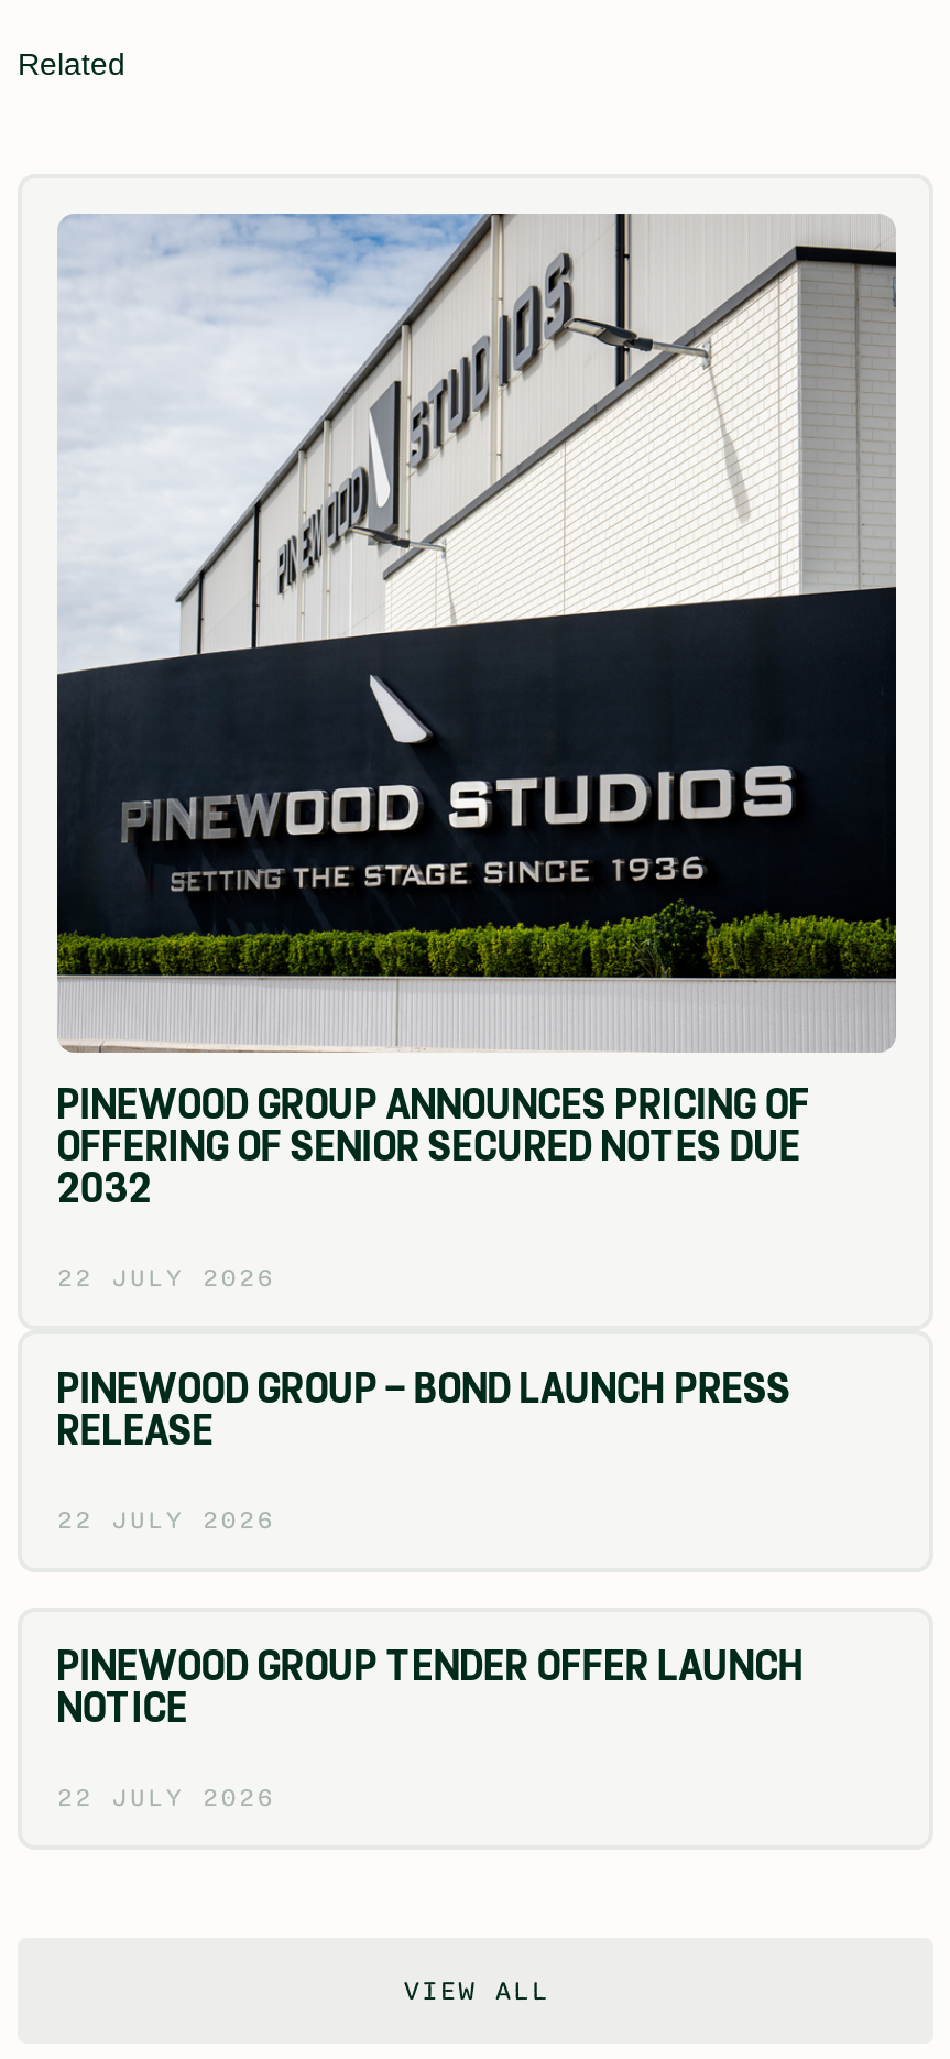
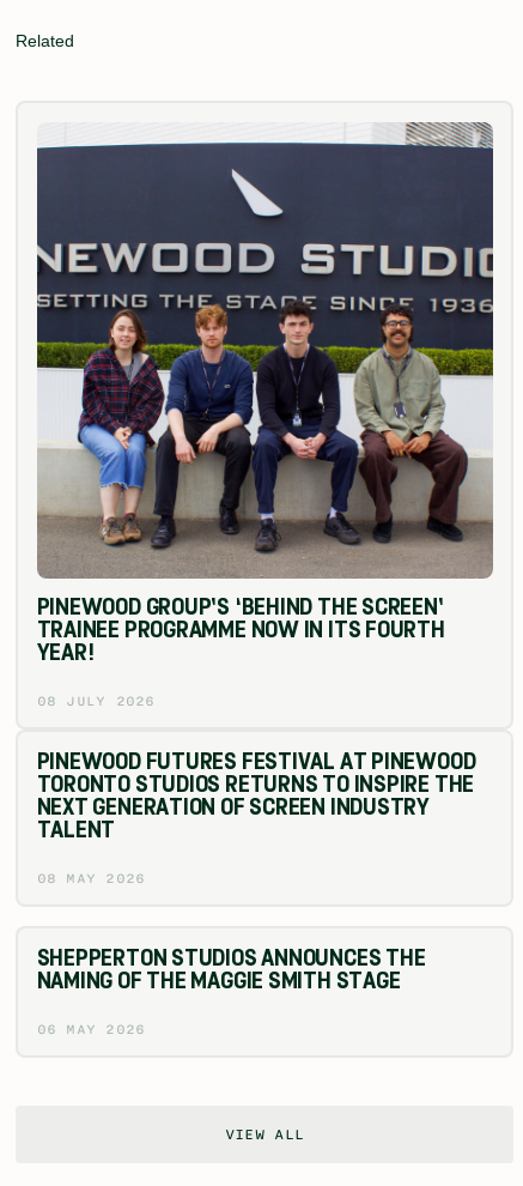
[55,211,898,1212] [image] | PINEWOOD GROUP ANNOUNCES PRICING OF | OFFERING OF SENIOR SECURED NOTES DUE | 2032 -> [36,122,494,665] [image] | PINEWOOD GROUP’S ‘BEHIND THE SCREEN’ | TRAINEE PROGRAMME NOW IN ITS FOURTH | YEAR!
[56,1256,274,1296] 22 JULY 2026 -> [37,689,155,711] 08 JULY 2026
[56,1364,790,1455] PINEWOOD GROUP – BOND LAUNCH PRESS | RELEASE -> [37,748,476,843] PINEWOOD FUTURES FESTIVAL AT PINEWOOD | TORONTO STUDIOS RETURNS TO INSPIRE THE | NEXT GENERATION OF SCREEN INDUSTRY | TALENT
[56,1499,274,1538] 22 JULY 2026 -> [37,867,145,888] 08 MAY 2026
[56,1642,804,1732] PINEWOOD GROUP TENDER OFFER LAUNCH | NOTICE -> [37,945,425,994] SHEPPERTON STUDIOS ANNOUNCES THE | NAMING OF THE MAGGIE SMITH STAGE
[56,1776,274,1816] 22 JULY 2026 -> [37,1018,145,1039] 06 MAY 2026

